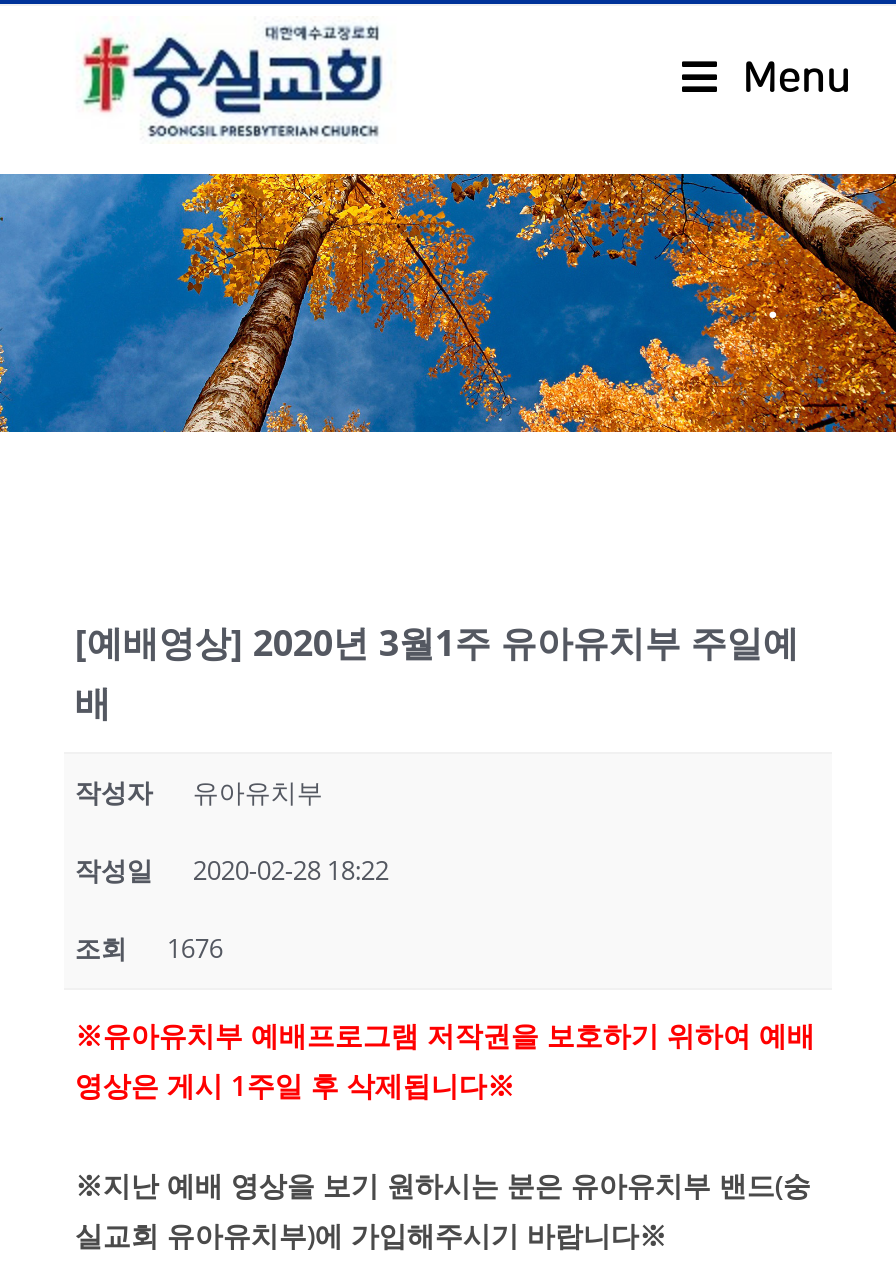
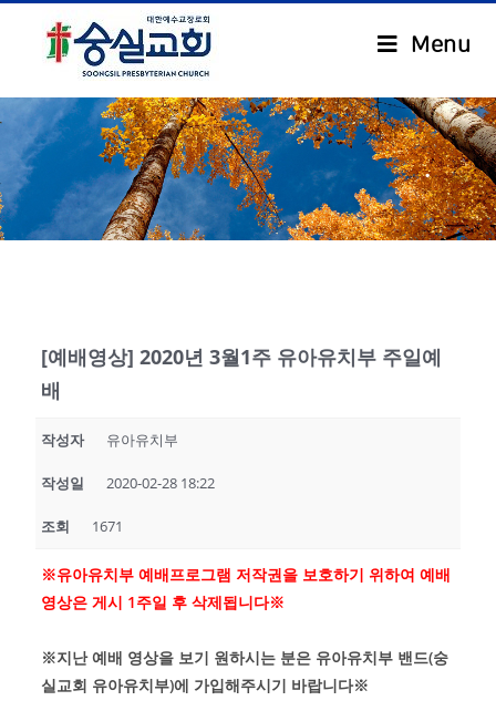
[75,929,223,965] 조회 1676 -> [41,516,123,536] 조회 1671

